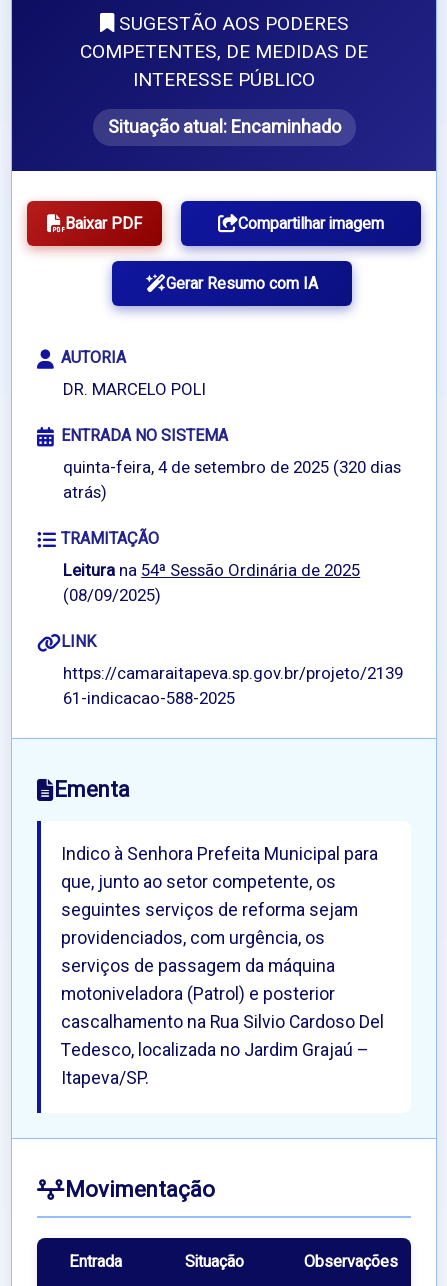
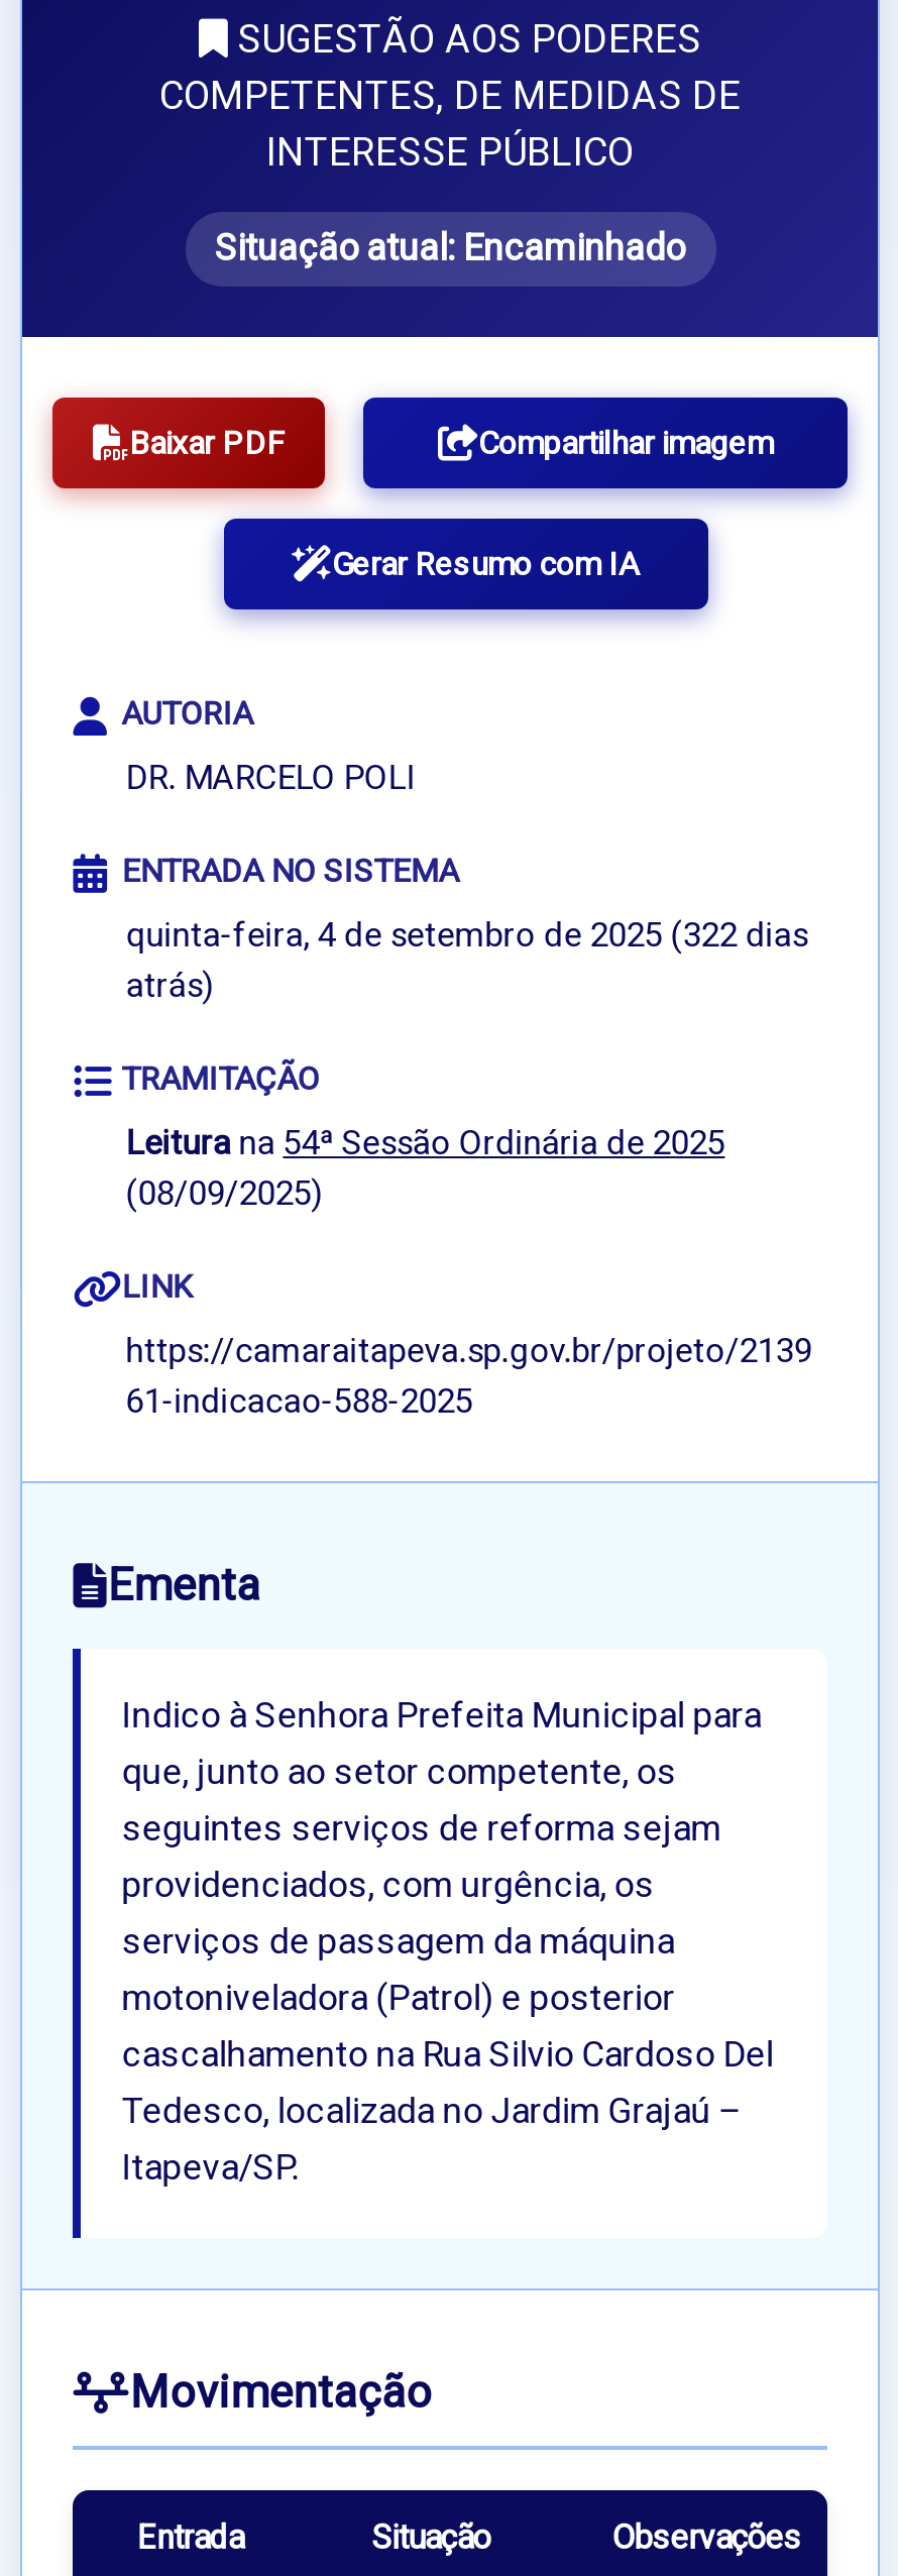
[63,455,401,480] quinta-feira, 4 de setembro de 2025 (320 dias -> [126,911,808,961] quinta-feira, 4 de setembro de 2025 (322 dias

